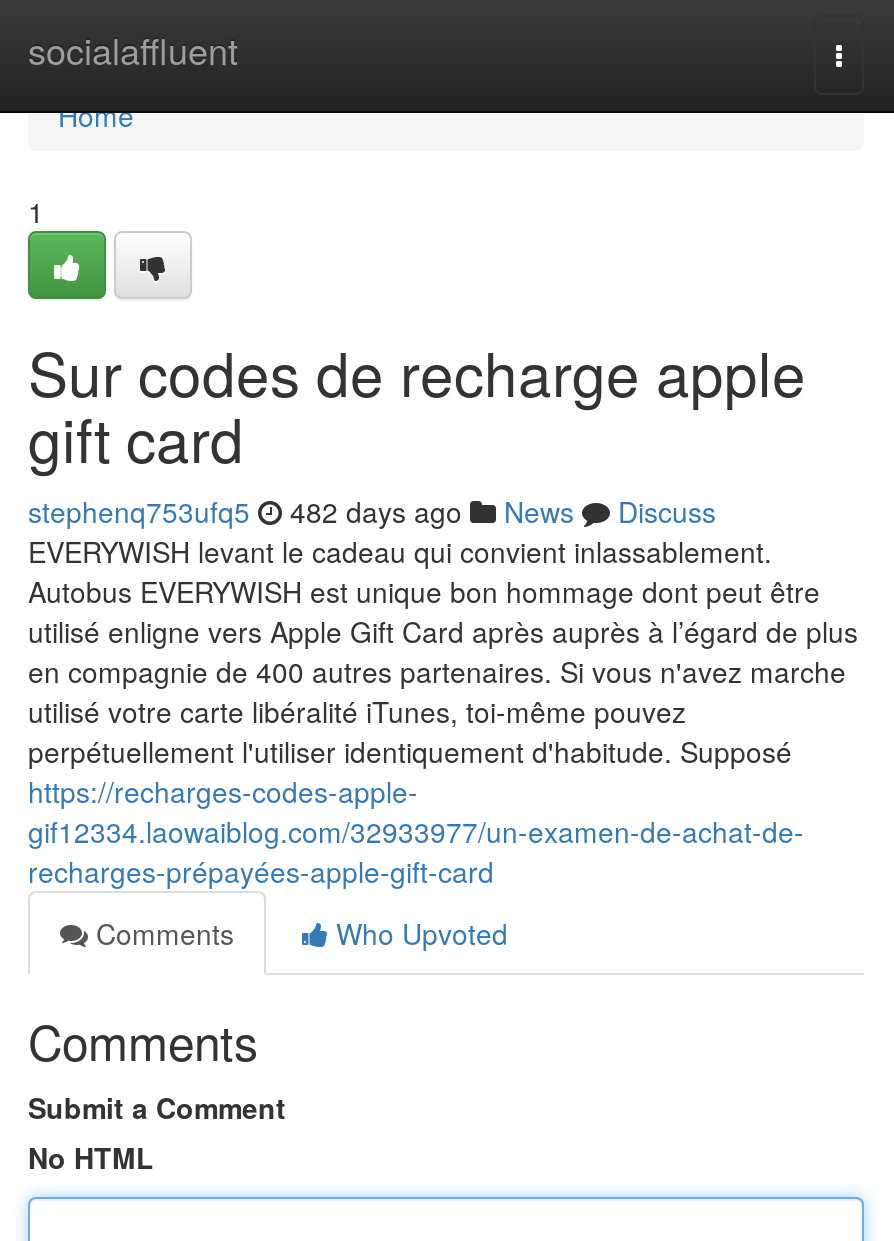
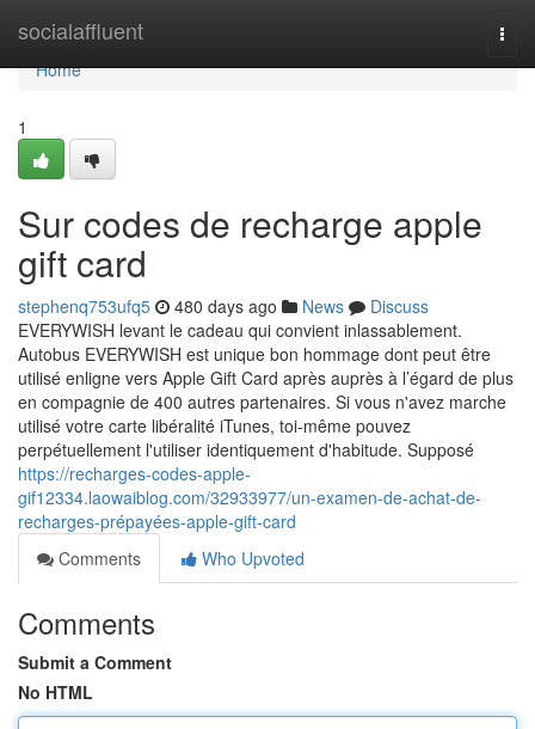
[28,491,716,531] stephenq753ufq5 482 days ago News Discuss -> [18,294,429,318] stephenq753ufq5 480 days ago News Discuss

